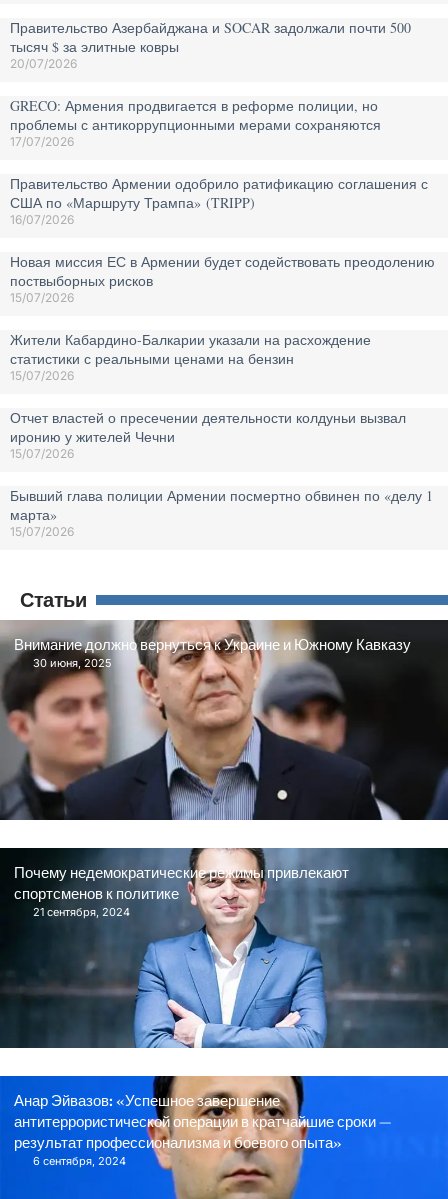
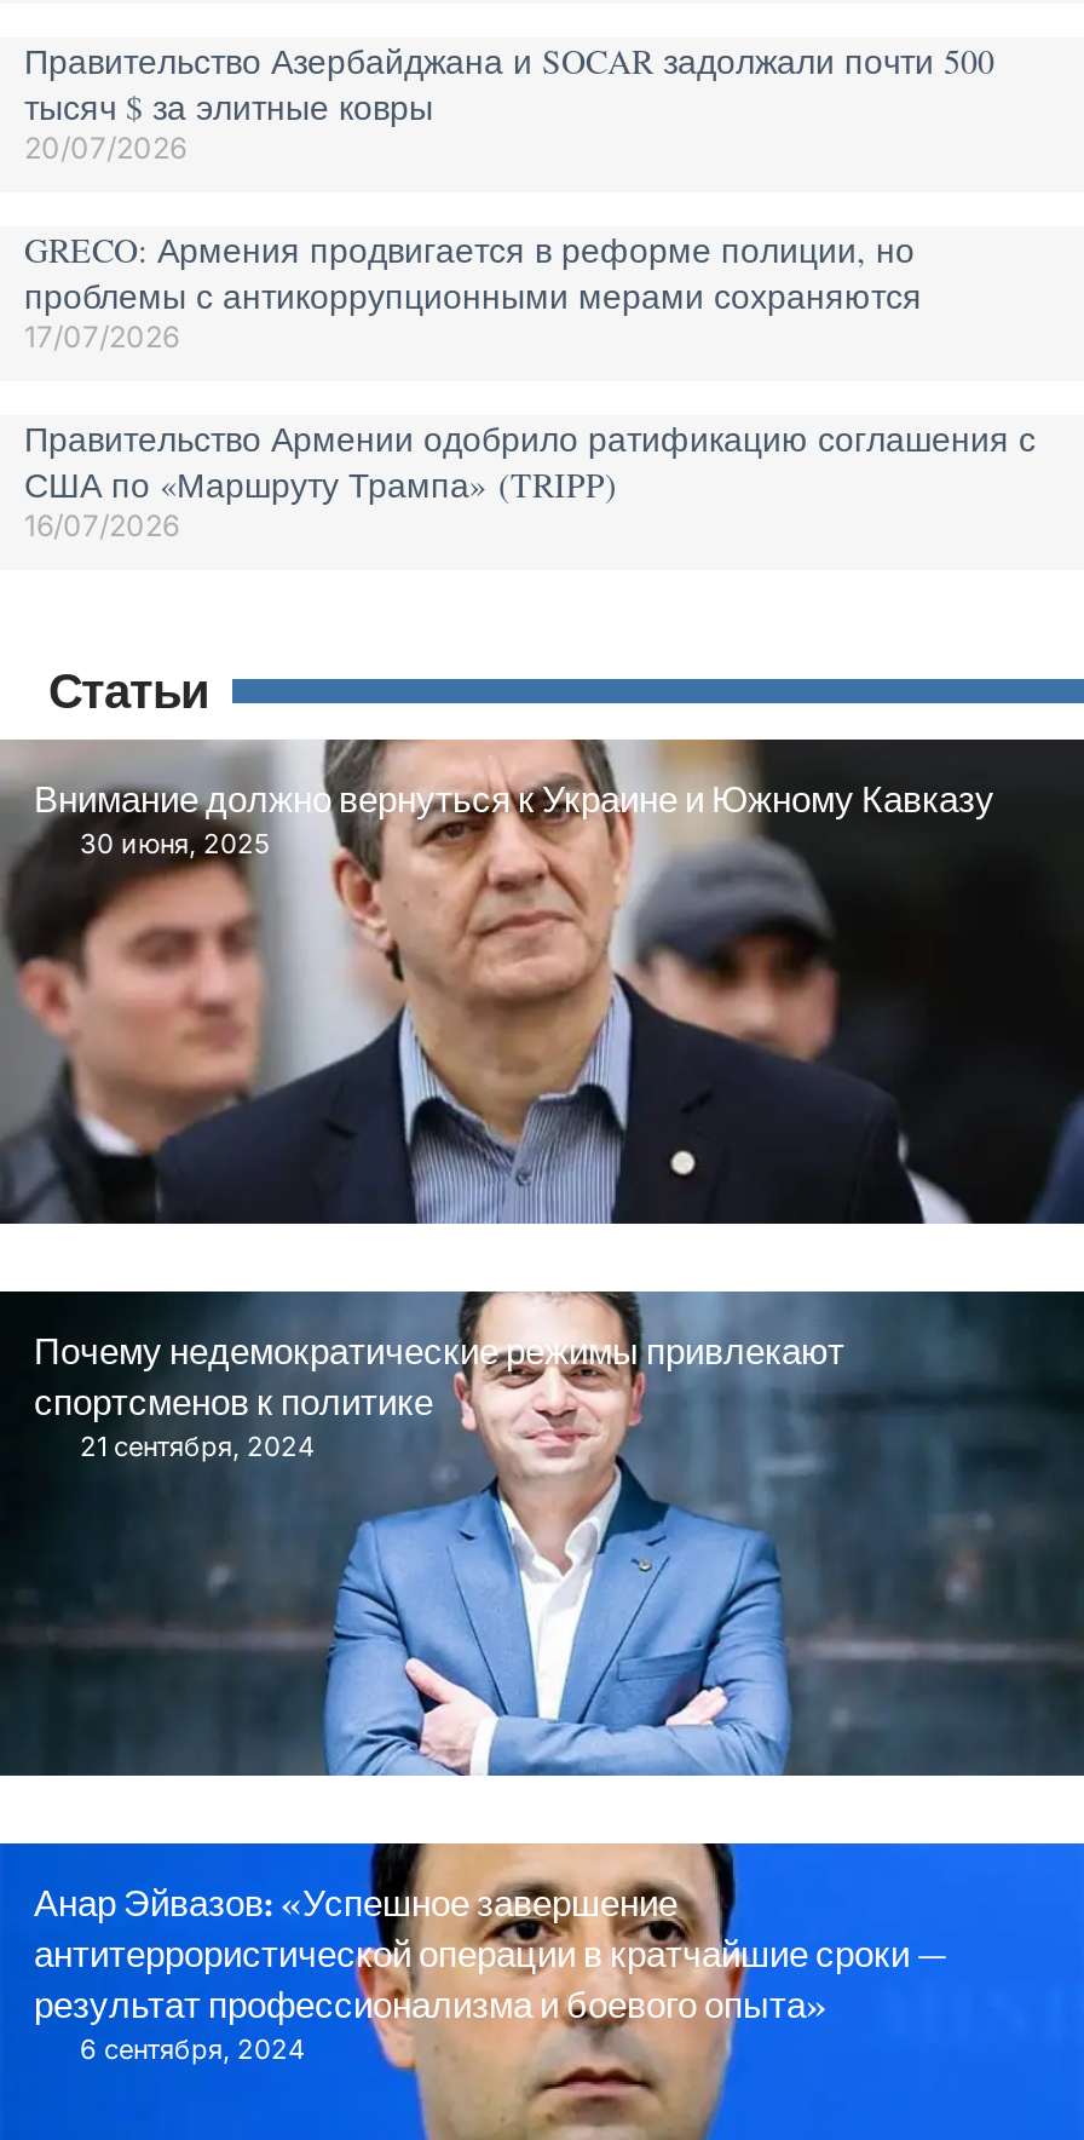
[10,252,435,539] Новая миссия ЕС в Армении будет содействовать преодолению | поствыборных рисков | 15/07/2026 | Жители Кабардино-Балкарии указали на расхождение | статистики с реальными ценами на бензин | 15/07/2026 | Отчет властей о пресечении деятельности колдуньи вызвал | иронию у жителей Чечни | 15/07/2026 | Бывший глава полиции Армении посмертно обвинен по «делу 1 | марта» | 15/07/2026 -> none

